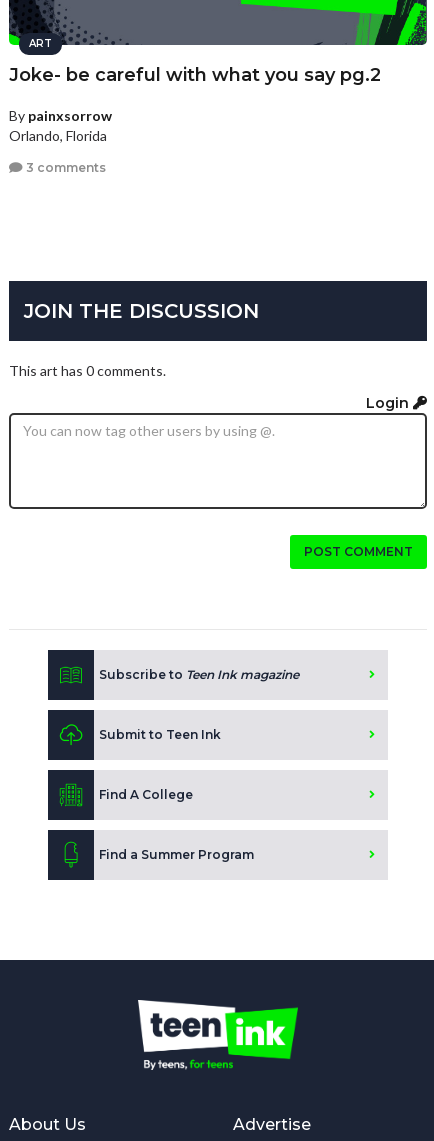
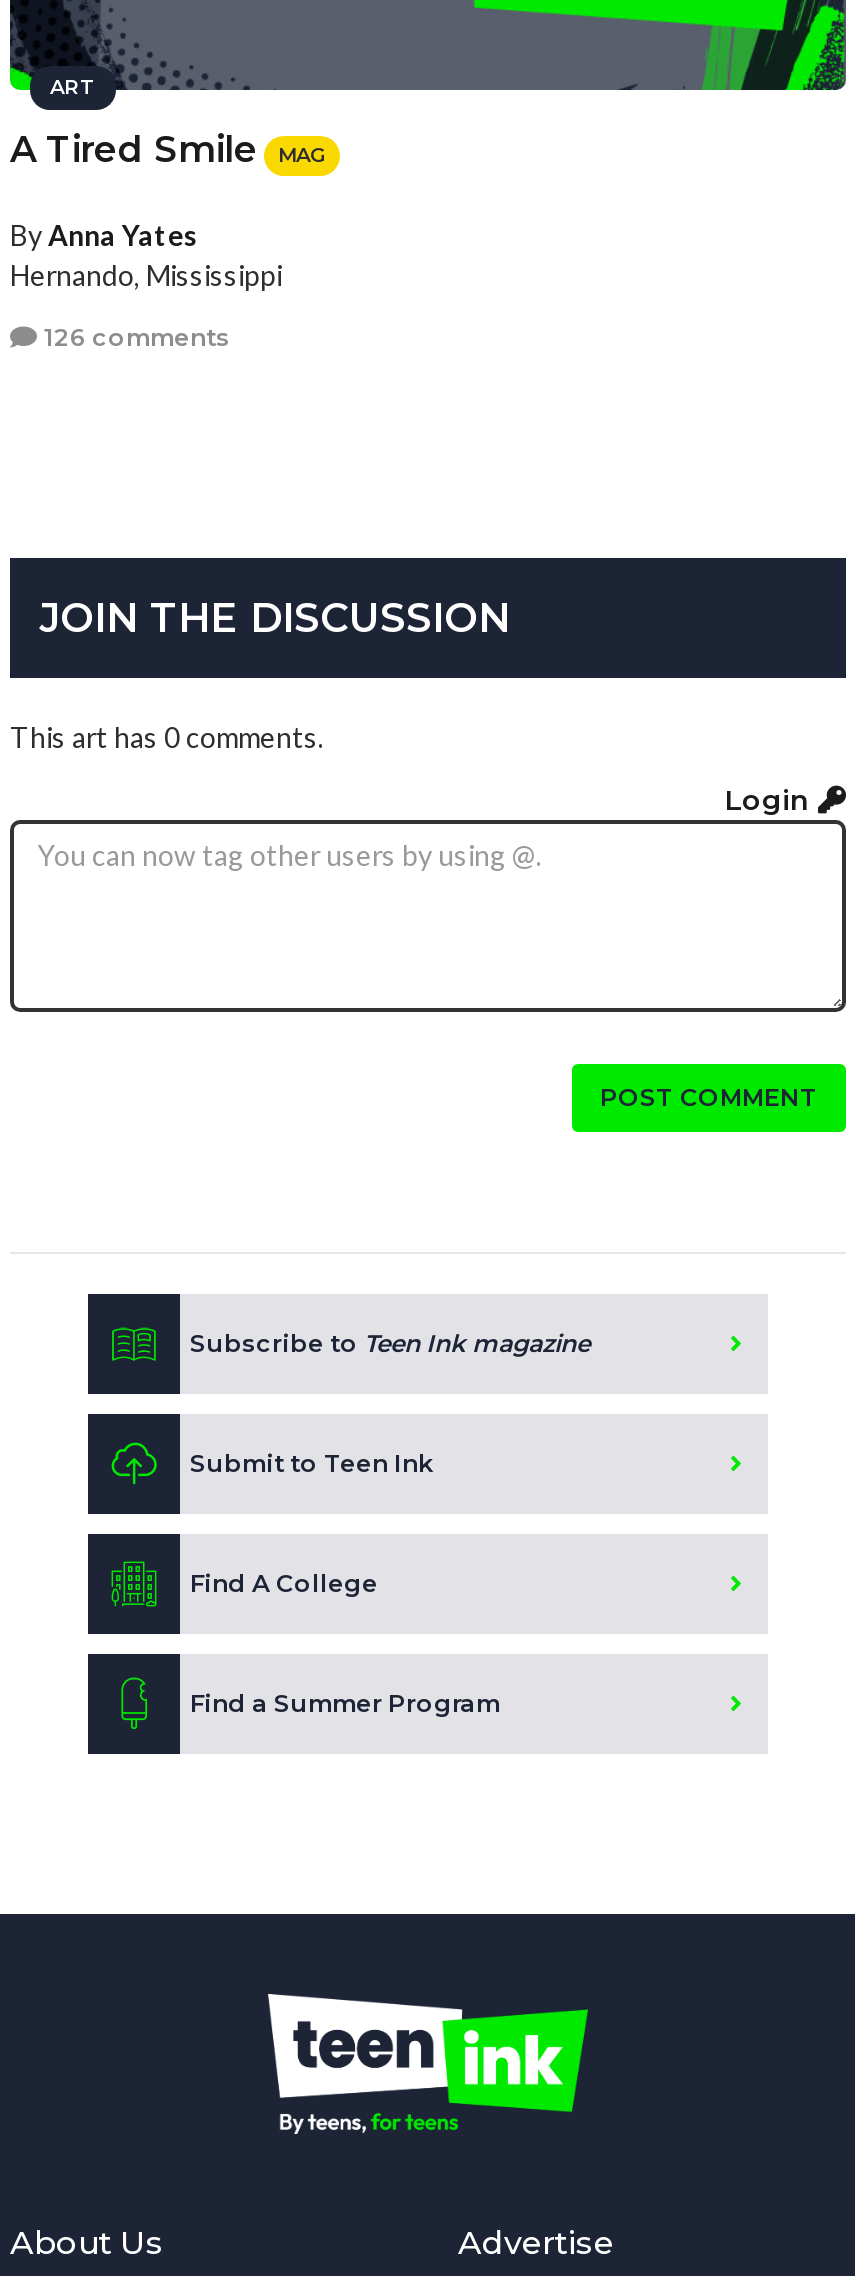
[9,64,381,86] Joke- be careful with what you say pg.2 -> [10,128,326,172] A Tired Smile | MAG
[9,107,112,144] By painxsorrow | Orlando, Florida -> [10,217,282,291] By Anna Yates | Hernando, Mississippi
[23,159,106,174] 3 comments -> [38,322,230,352] 126 comments

